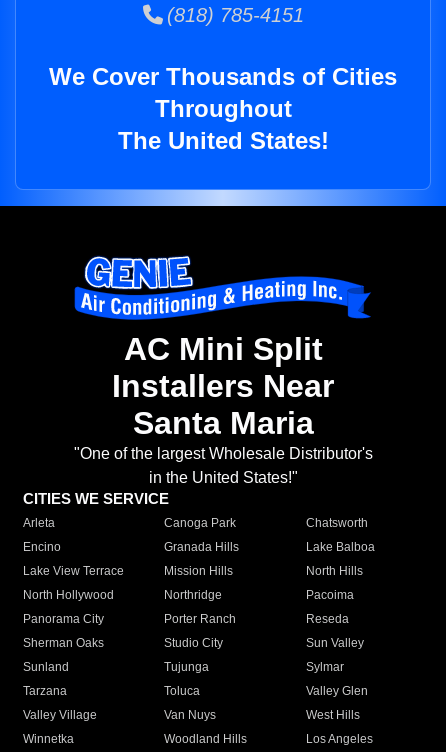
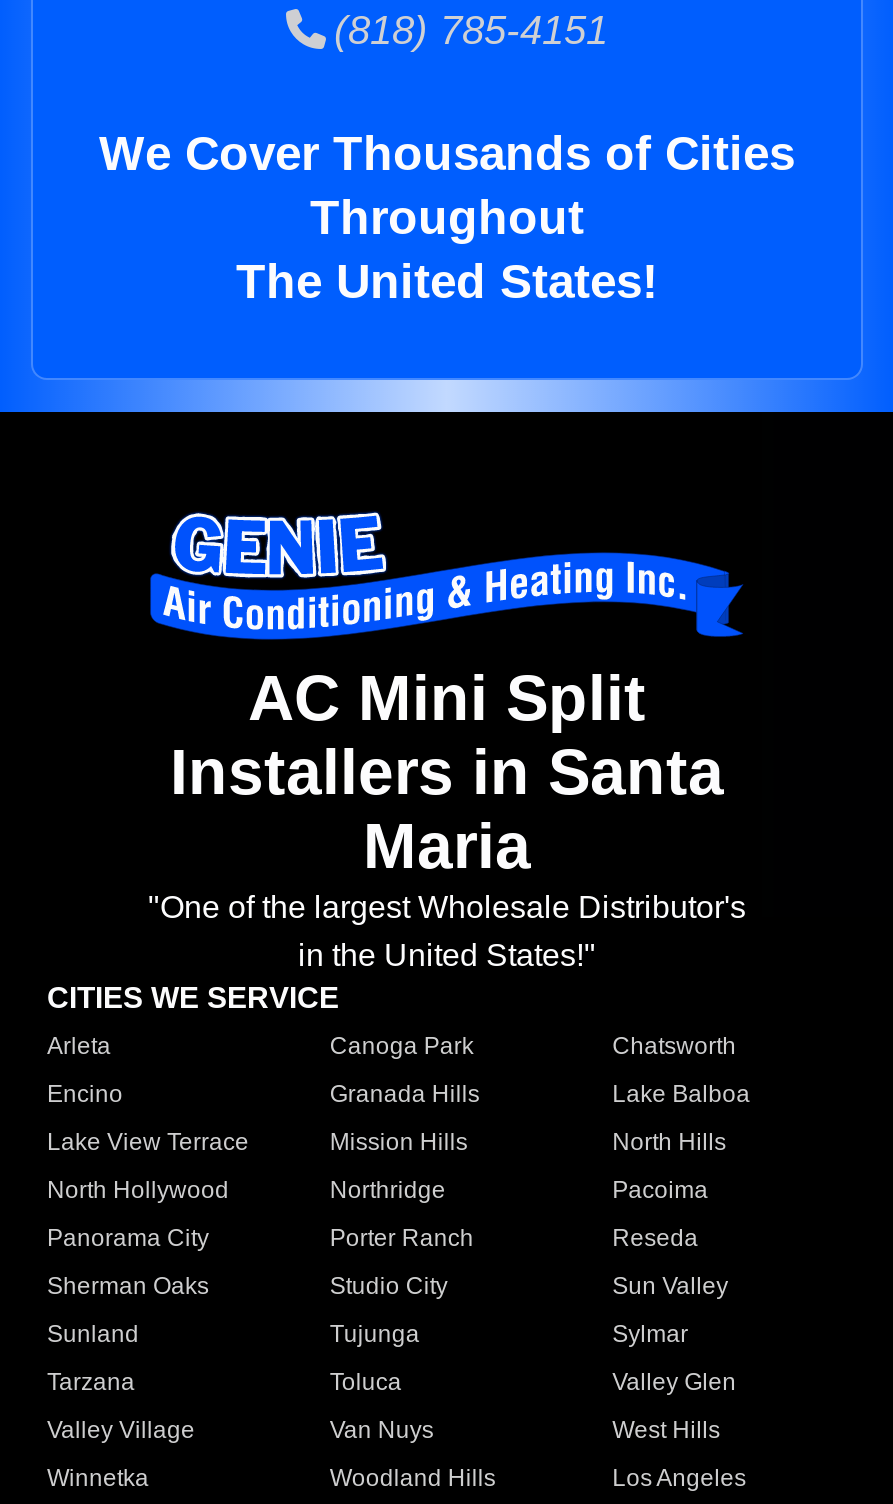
[112,368,334,441] Installers Near | Santa Maria -> [170,737,724,883] Installers in Santa | Maria

